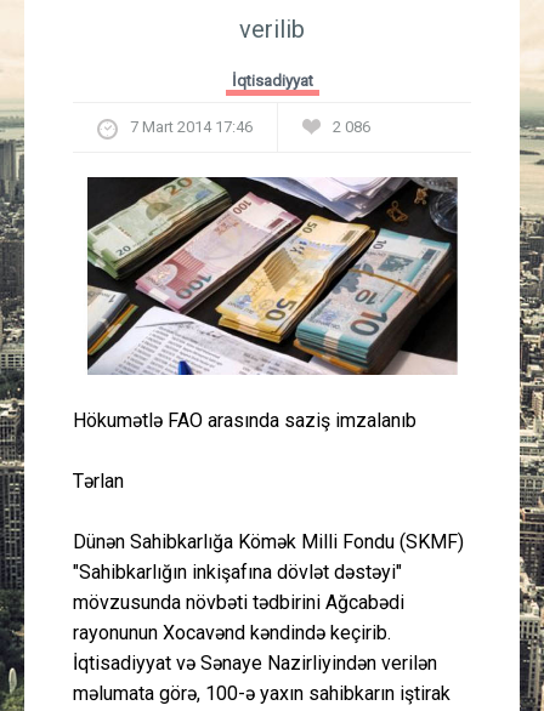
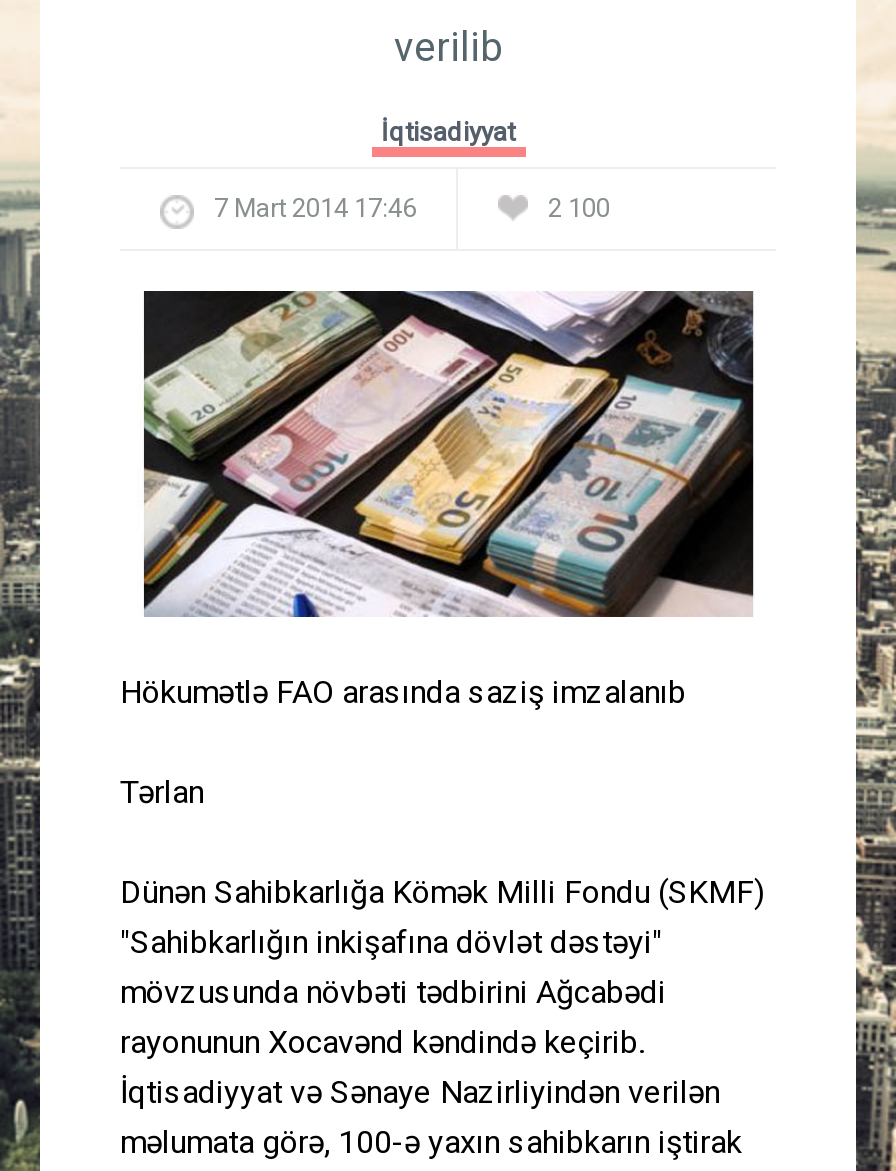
[333,118,370,136] 2 086 -> [548,193,610,223] 2 100

